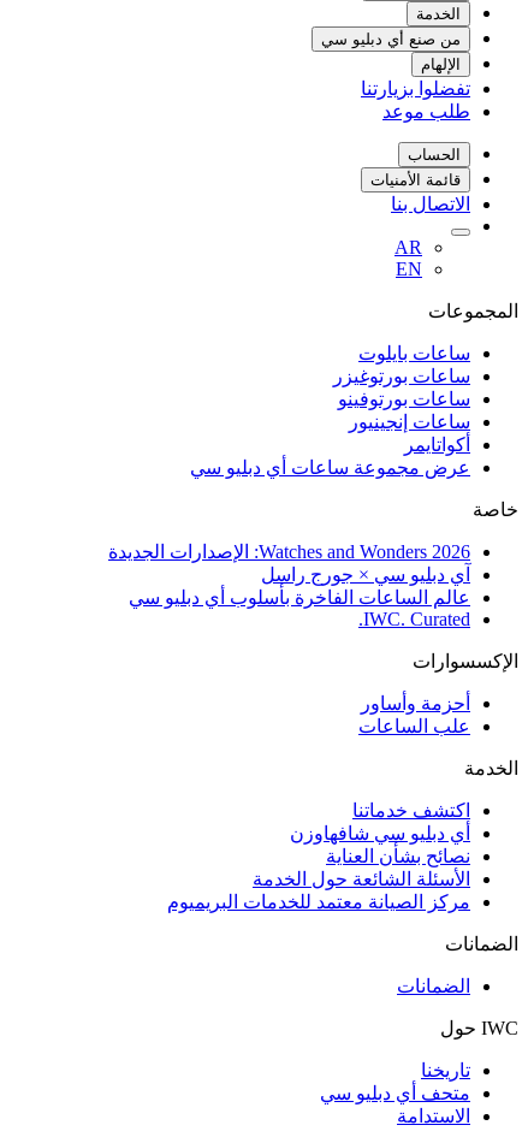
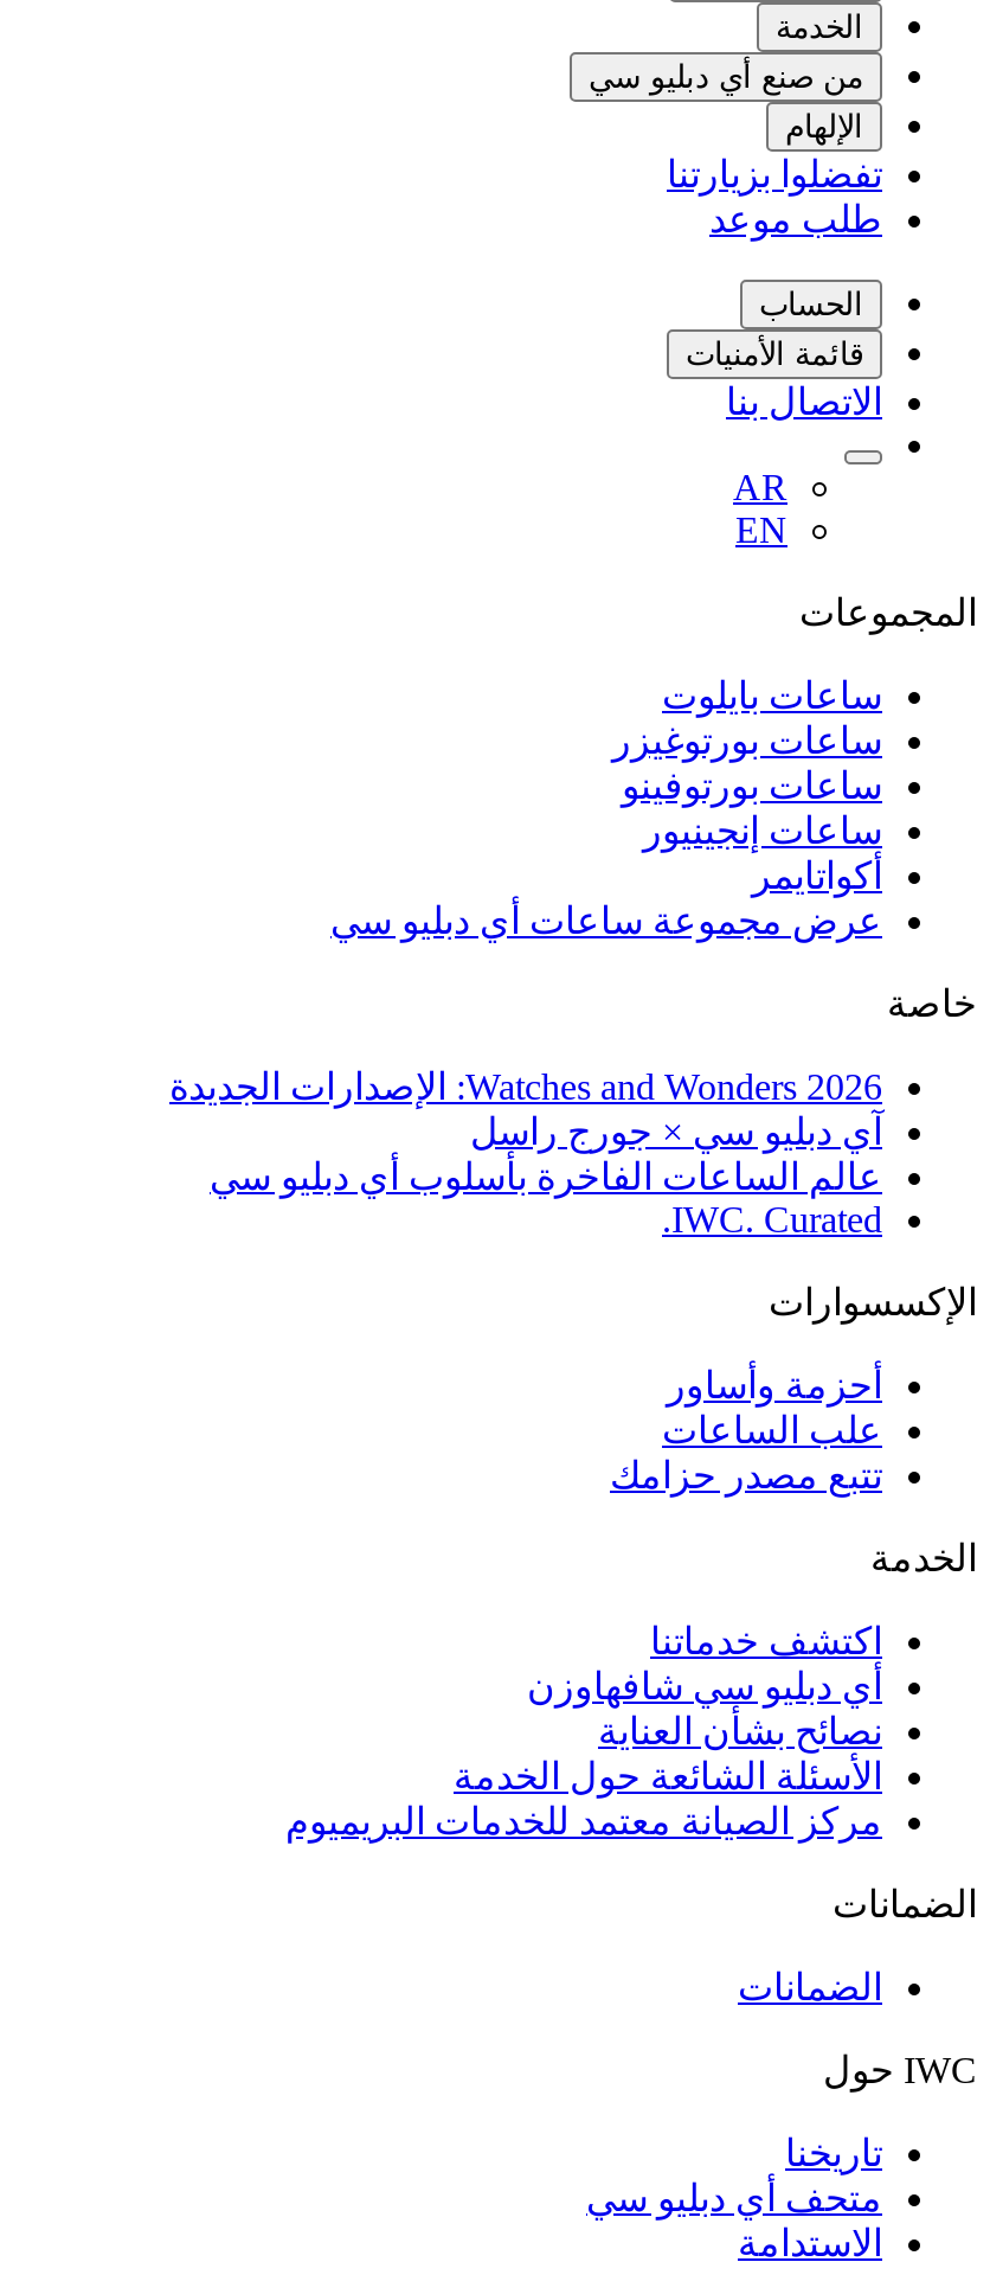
none -> [610,1455,882,1496] تتبع مصدر حزامك

